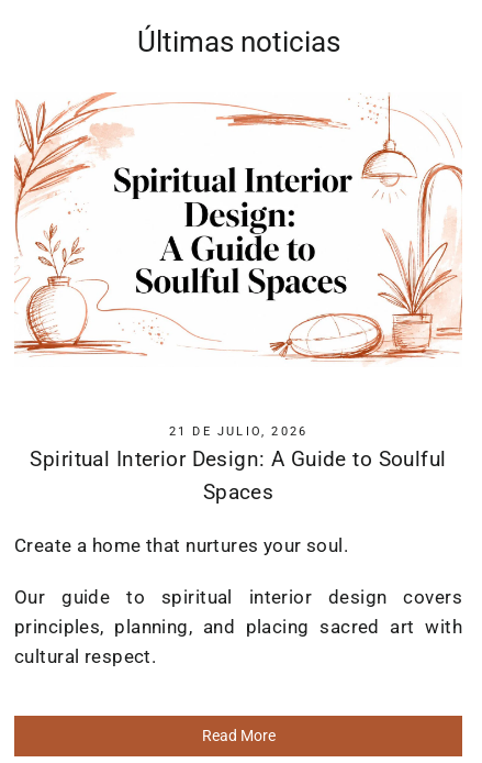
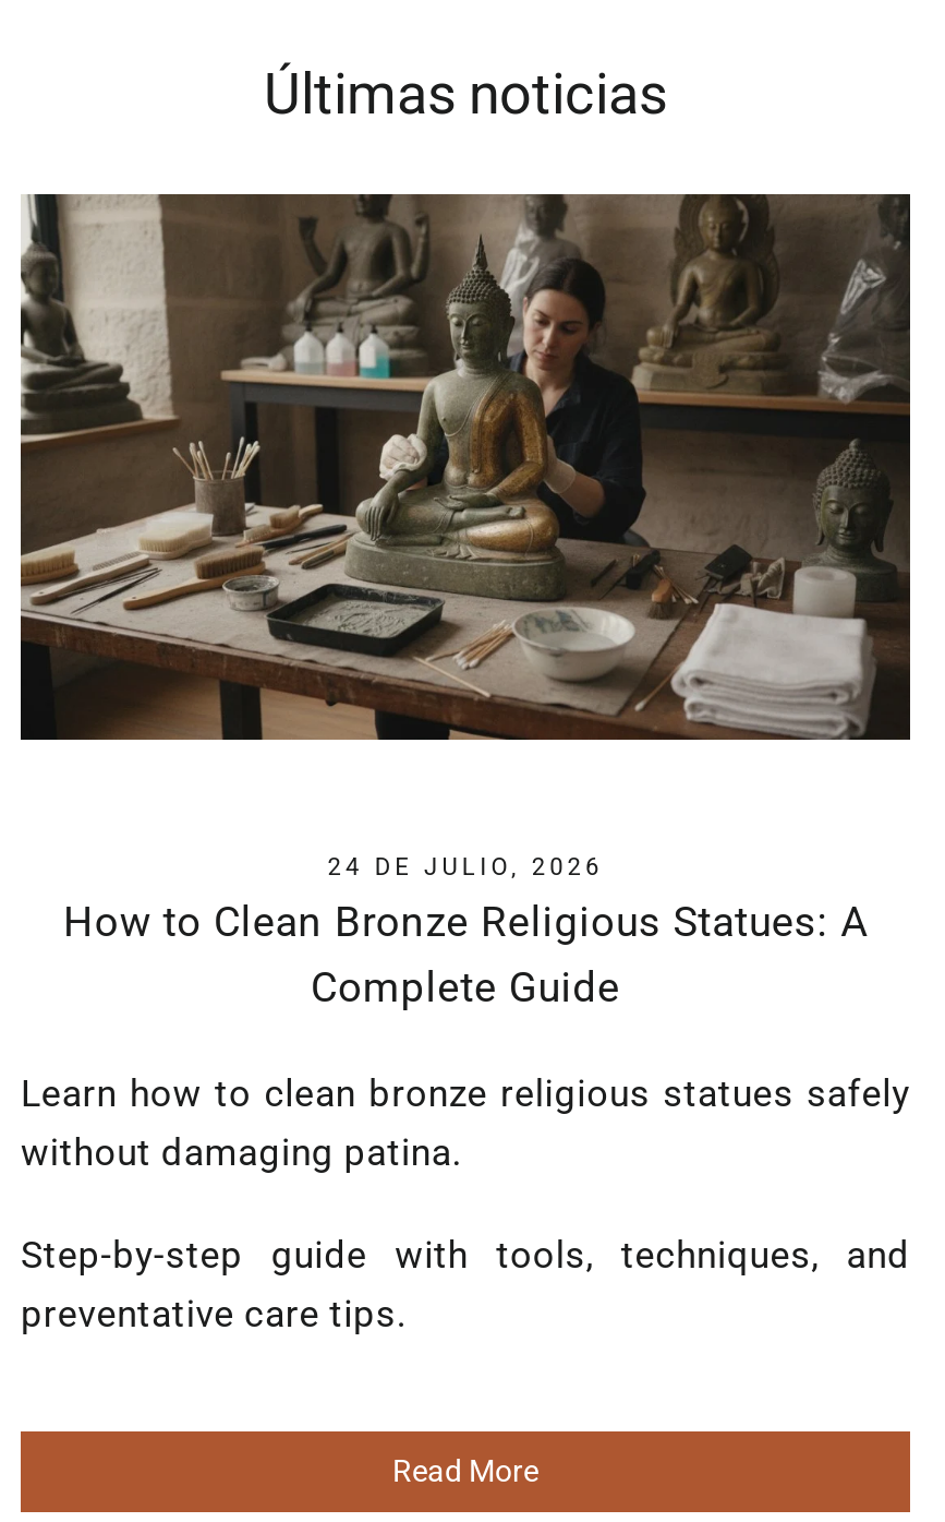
[13,91,463,367] [image] -> [19,191,912,743] [image]
[30,424,446,505] 21 DE JULIO, 2026 | Spiritual Interior Design: A Guide to Soulful | Spaces -> [63,854,868,1013] 24 DE JULIO, 2026 | How to Clean Bronze Religious Statues: A | Complete Guide
[14,534,348,556] Create a home that nurtures your soul. -> [21,1072,910,1175] Learn how to clean bronze religious statues safely | without damaging patina.
[14,586,462,667] Our guide to spiritual interior design covers | principles, planning, and placing sacred art with | cultural respect. -> [21,1234,910,1336] Step-by-step guide with tools, techniques, and | preventative care tips.

